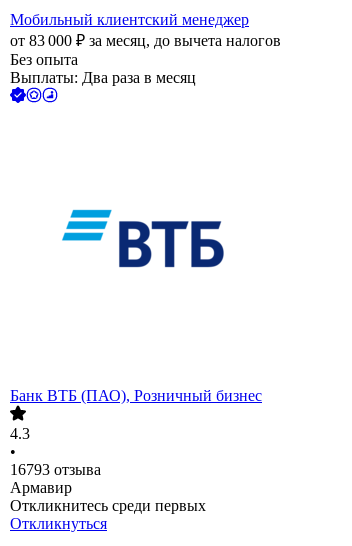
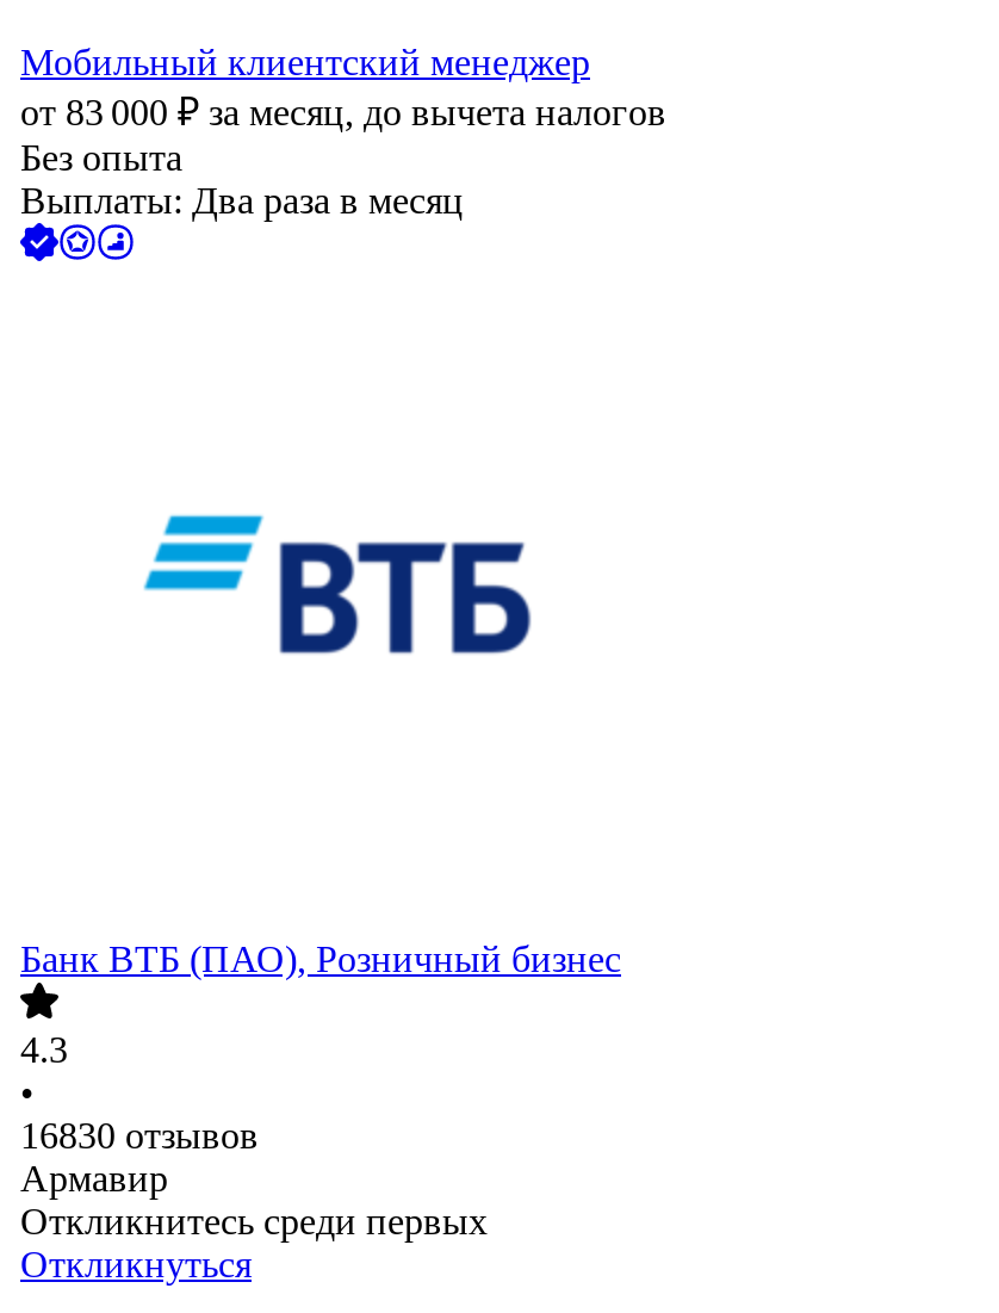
[10,461,101,478] 16793 отзыва -> [20,1116,259,1156] 16830 отзывов

